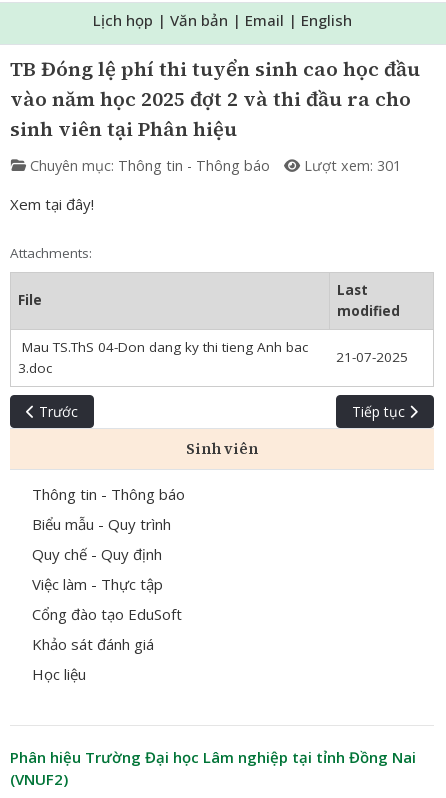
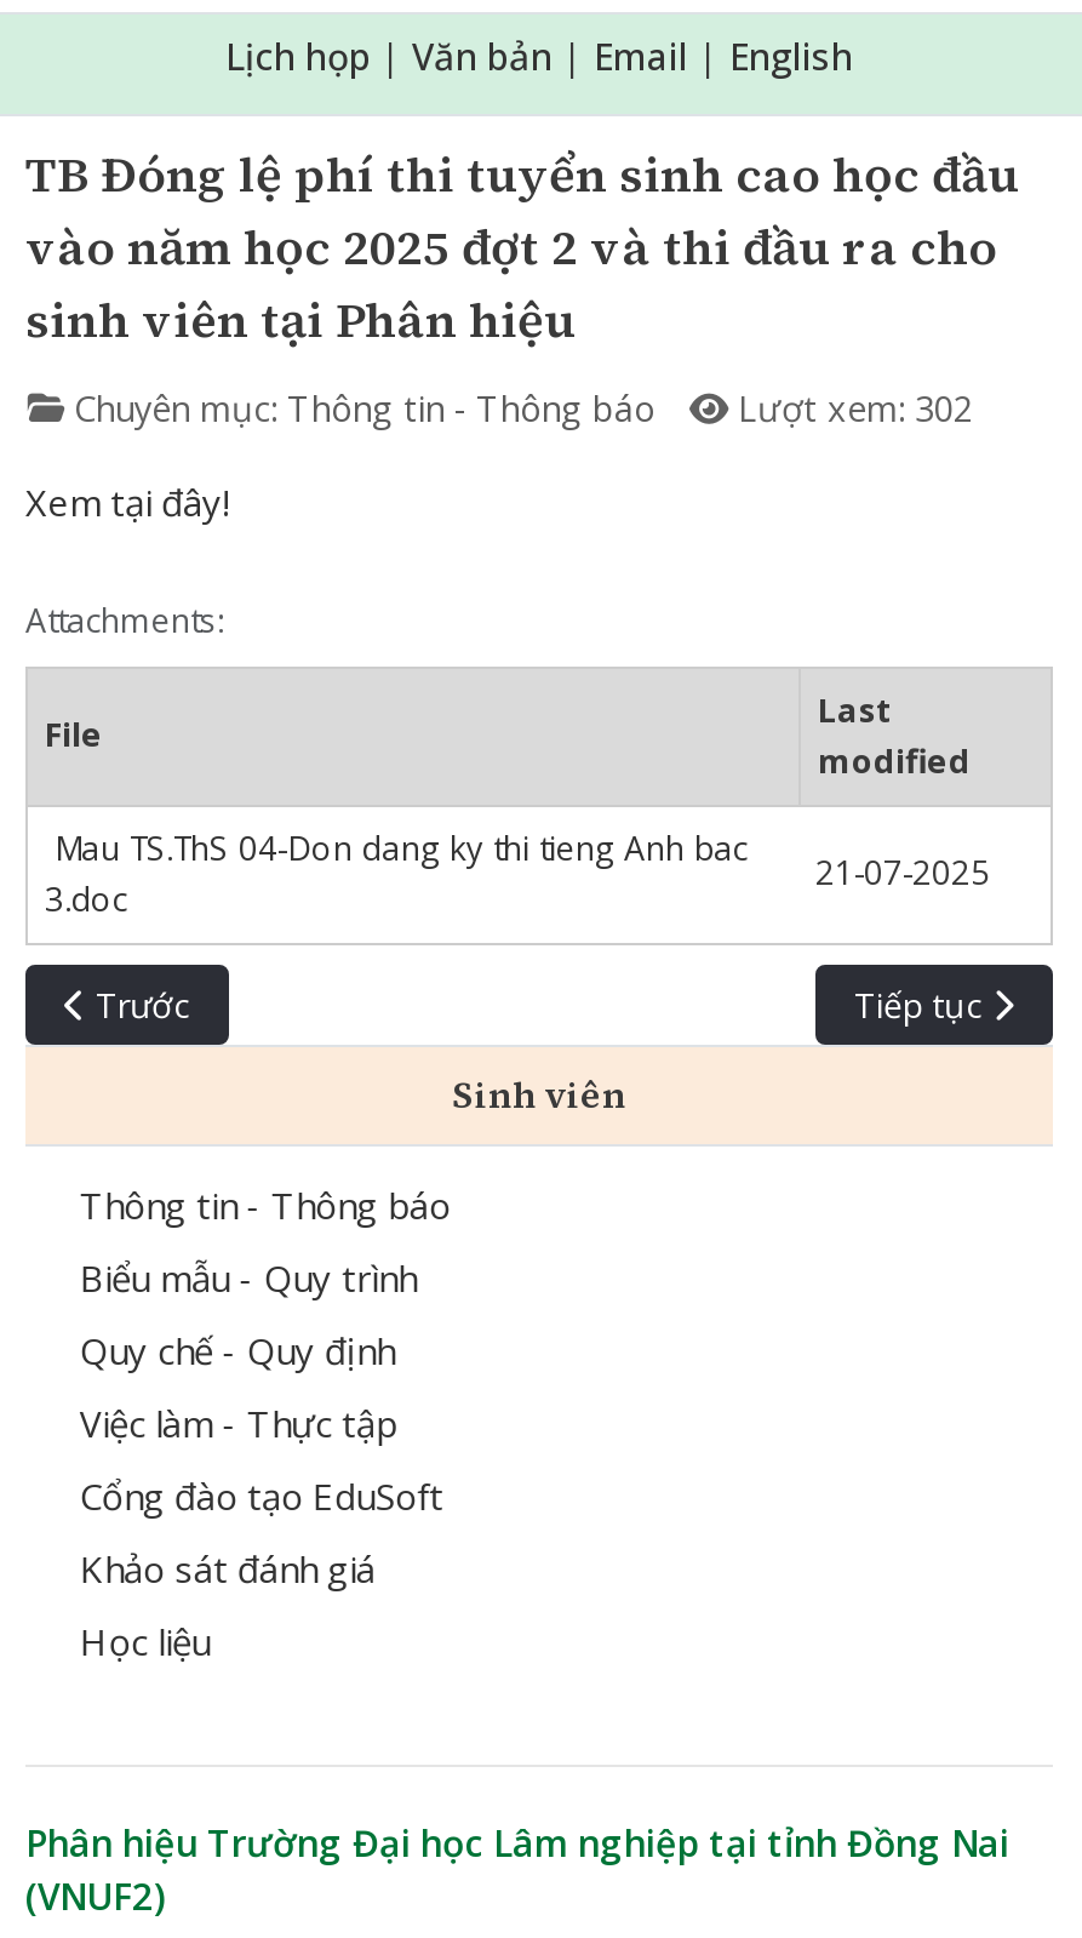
[26,156,401,175] Chuyên mục: Thông tin - Thông báo Lượt xem: 301 -> [64,386,973,432] Chuyên mục: Thông tin - Thông báo Lượt xem: 302

